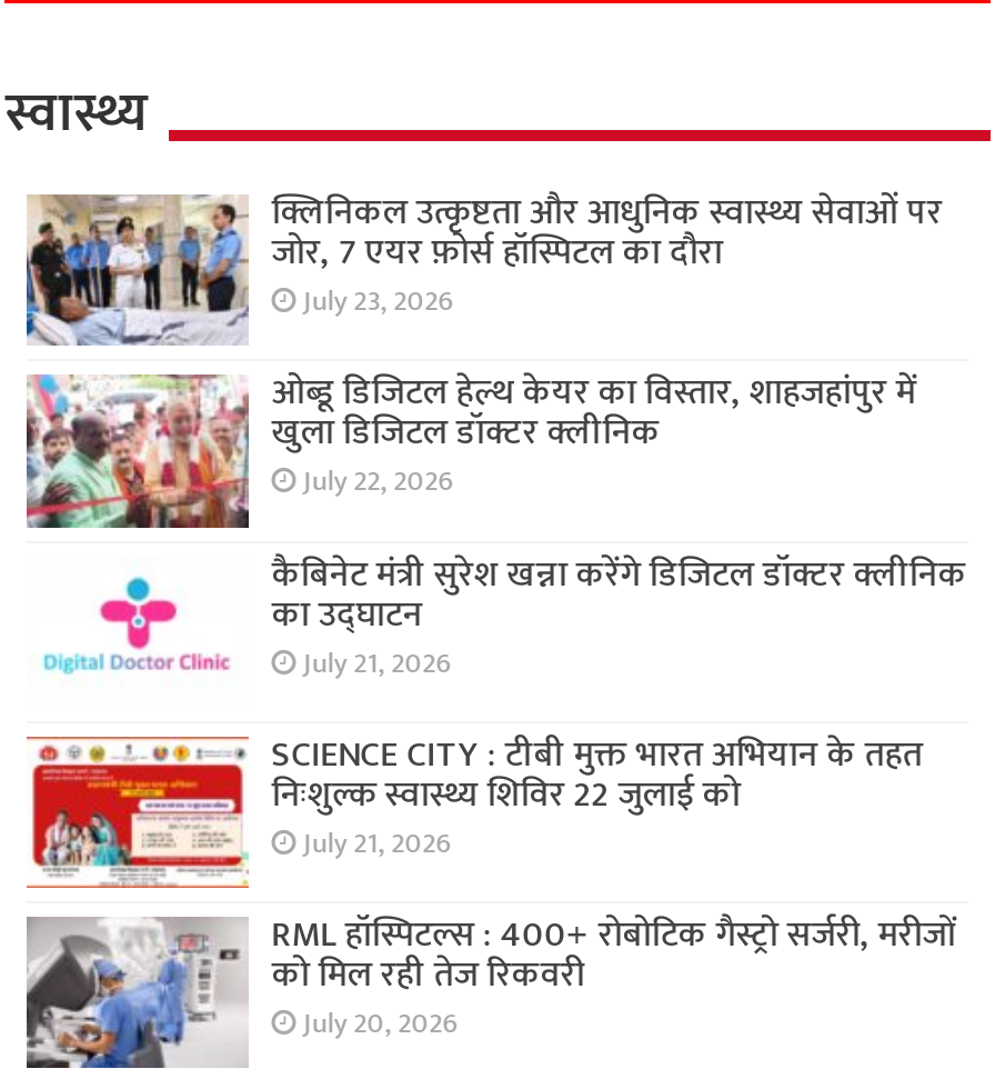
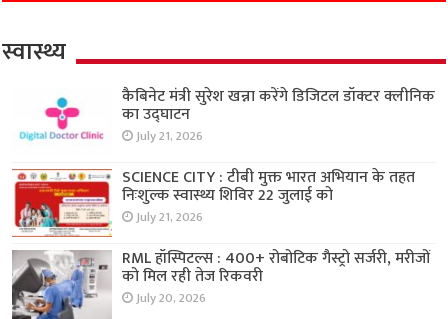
[24,184,942,506] [image] | क्लिनिकल उत्कृष्टता और आधुनिक स्वास्थ्य सेवाओं पर | जोर, 7 एयर फ़ोर्स हॉस्पिटल का दौरा | July 23, 2026 | ओब्डू डिजिटल हेल्थ केयर का विस्तार, शाहजहांपुर में | खुला डिजिटल डॉक्टर क्लीनिक | July 22, 2026 -> none
[24,374,251,530] [image] -> none

